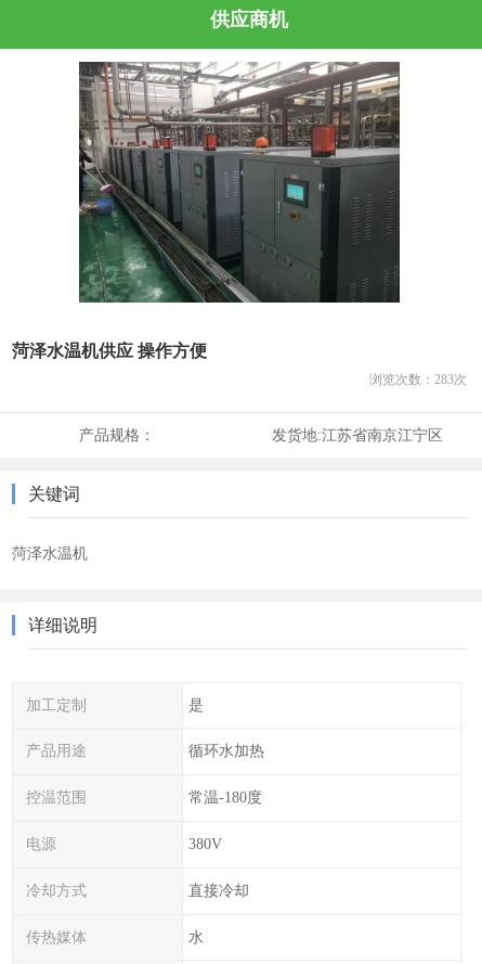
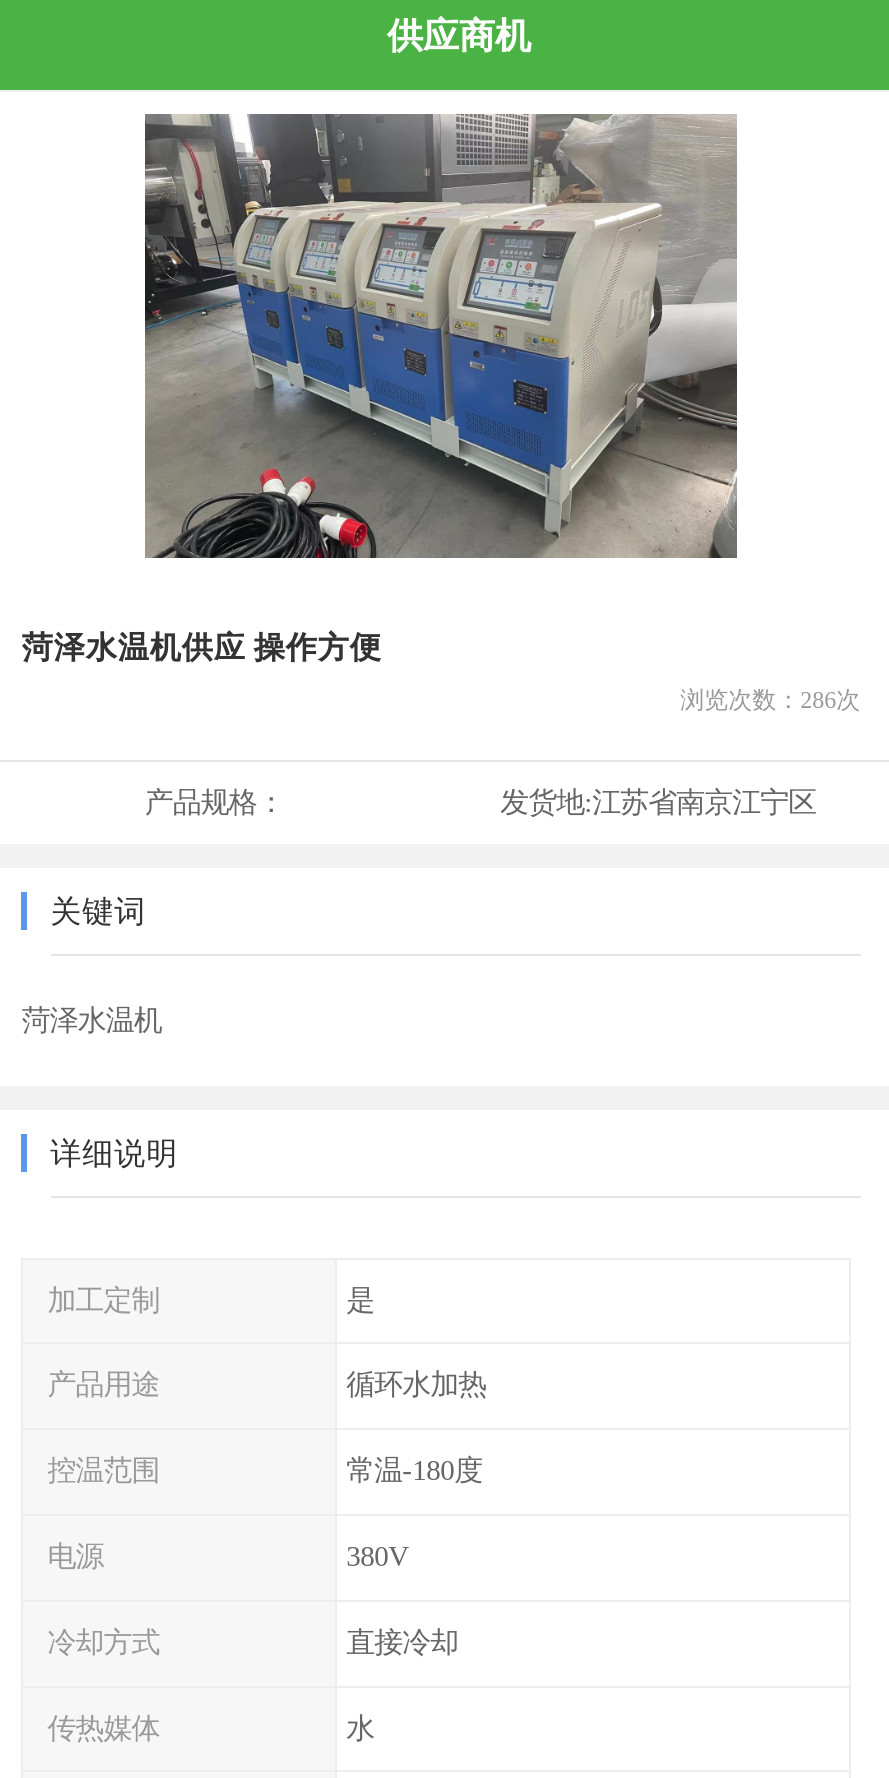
[78,61,401,304] [image] -> [143,112,739,560] [image]
[369,372,467,387] 浏览次数：283次 -> [680,685,860,713] 浏览次数：286次

